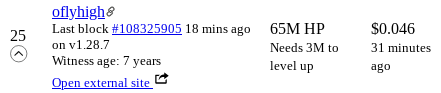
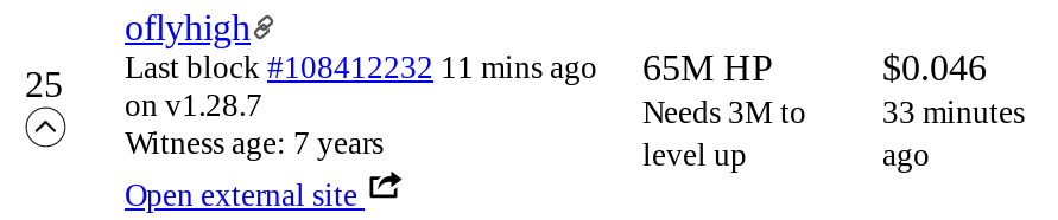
[52,21,251,36] Last block #108325905 18 mins ago -> [125,50,597,86] Last block #108412232 11 mins ago
[371,40,431,55] 31 minutes -> [882,95,1025,131] 33 minutes

